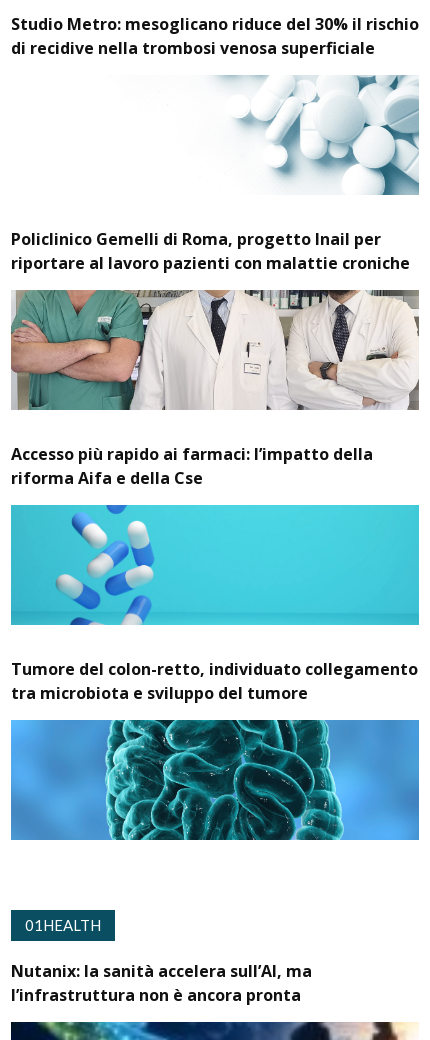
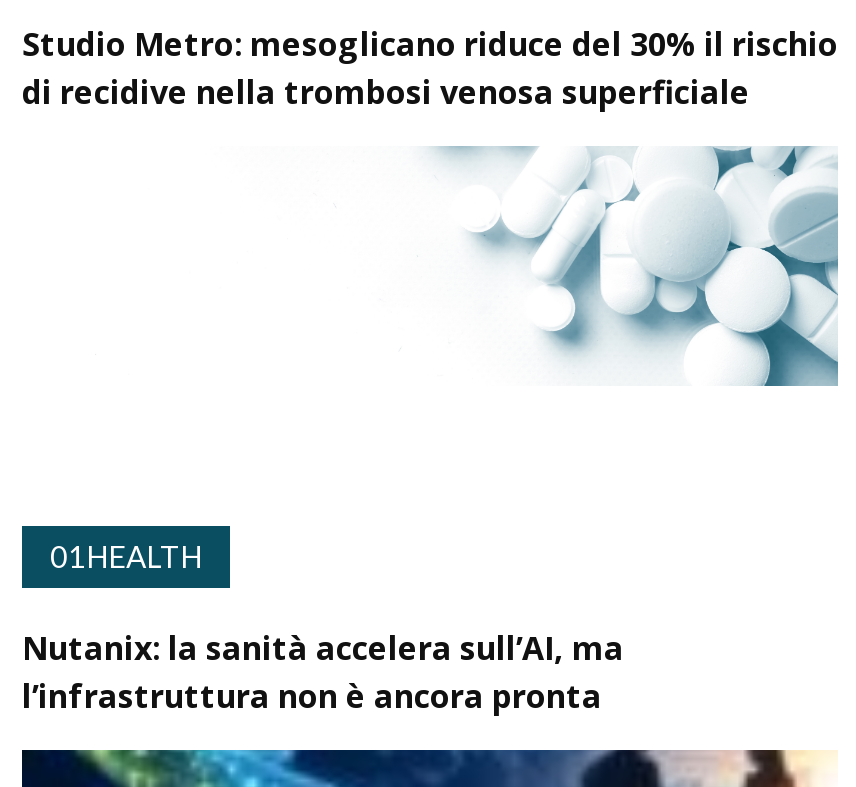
[11,228,410,274] Policlinico Gemelli di Roma, progetto Inail per | riportare al lavoro pazienti con malattie croniche -> none
[10,289,420,489] [image] | Accesso più rapido ai farmaci: l’impatto della | riforma Aifa e della Cse -> none
[10,504,420,704] [image] | Tumore del colon-retto, individuato collegamento | tra microbiota e sviluppo del tumore -> none
[10,719,420,841] [image] -> none

